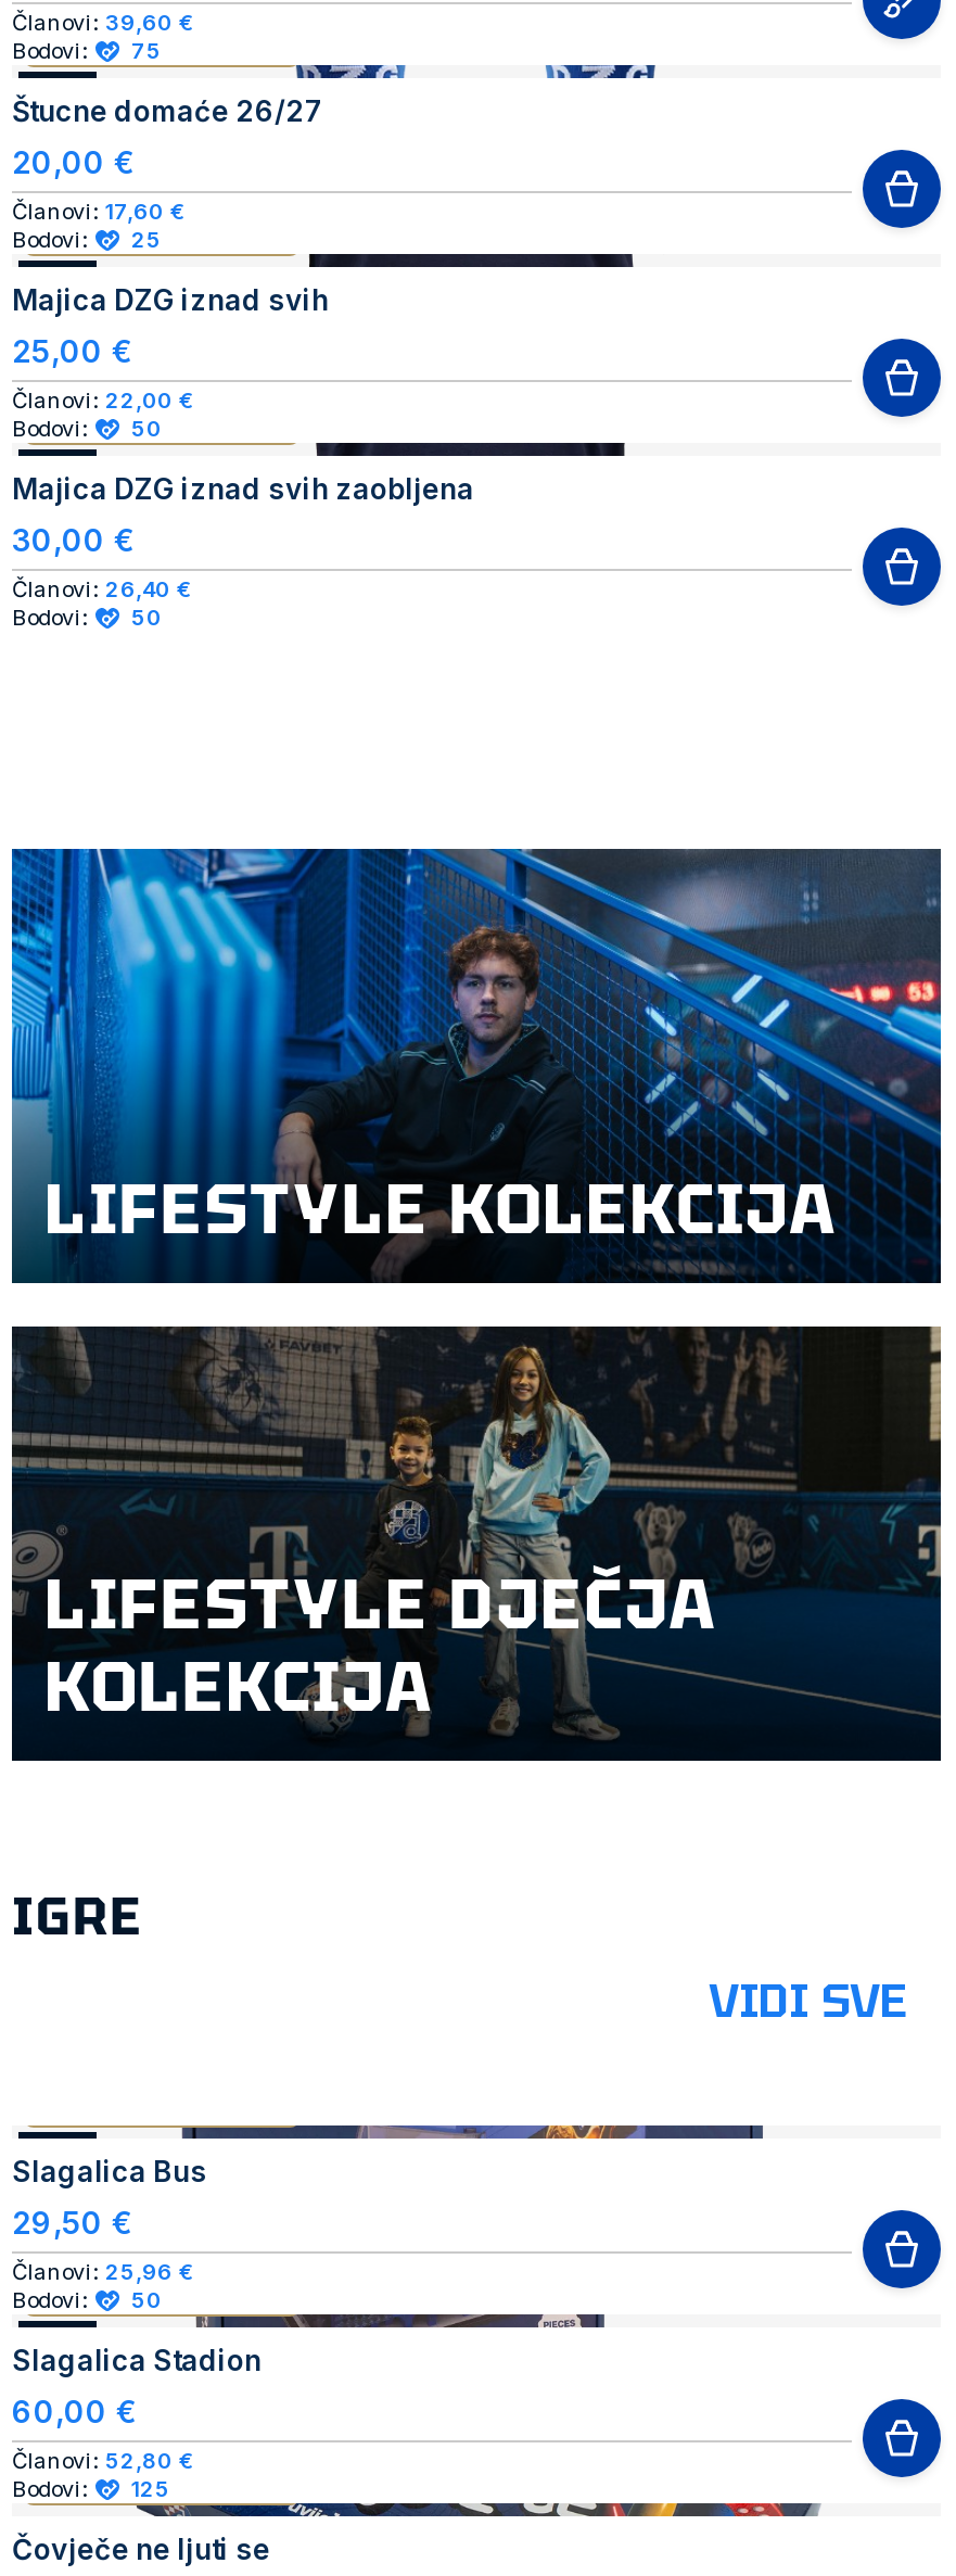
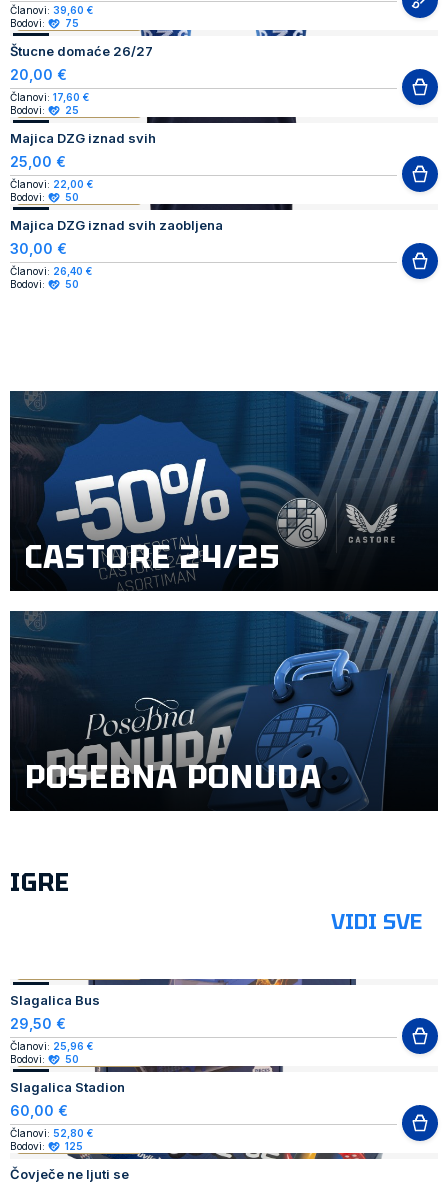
[10,847,943,1283] [image] | LIFESTYLE KOLEKCIJA -> [9,390,439,591] [image] | CASTORE 24/25
[12,1324,943,1756] [image] | LIFESTYLE DJEČJA | KOLEKCIJA -> [11,610,439,810] [image] | POSEBNA PONUDA

